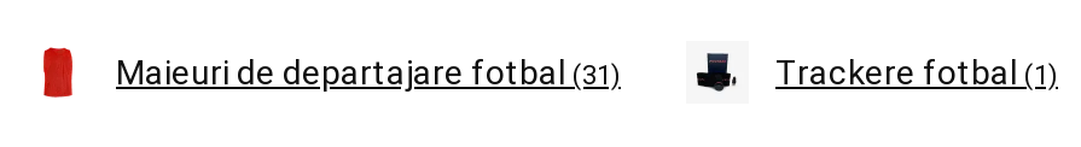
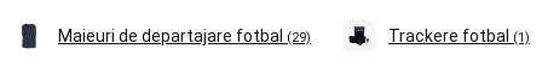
[116,53,621,91] Maieuri de departajare fotbal (31) -> [58,26,311,45] Maieuri de departajare fotbal (29)

